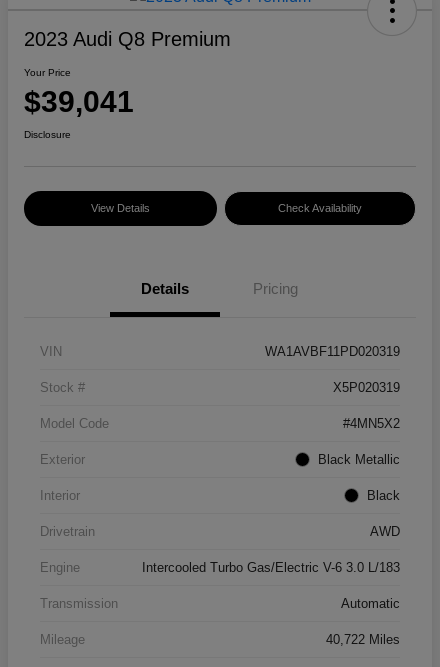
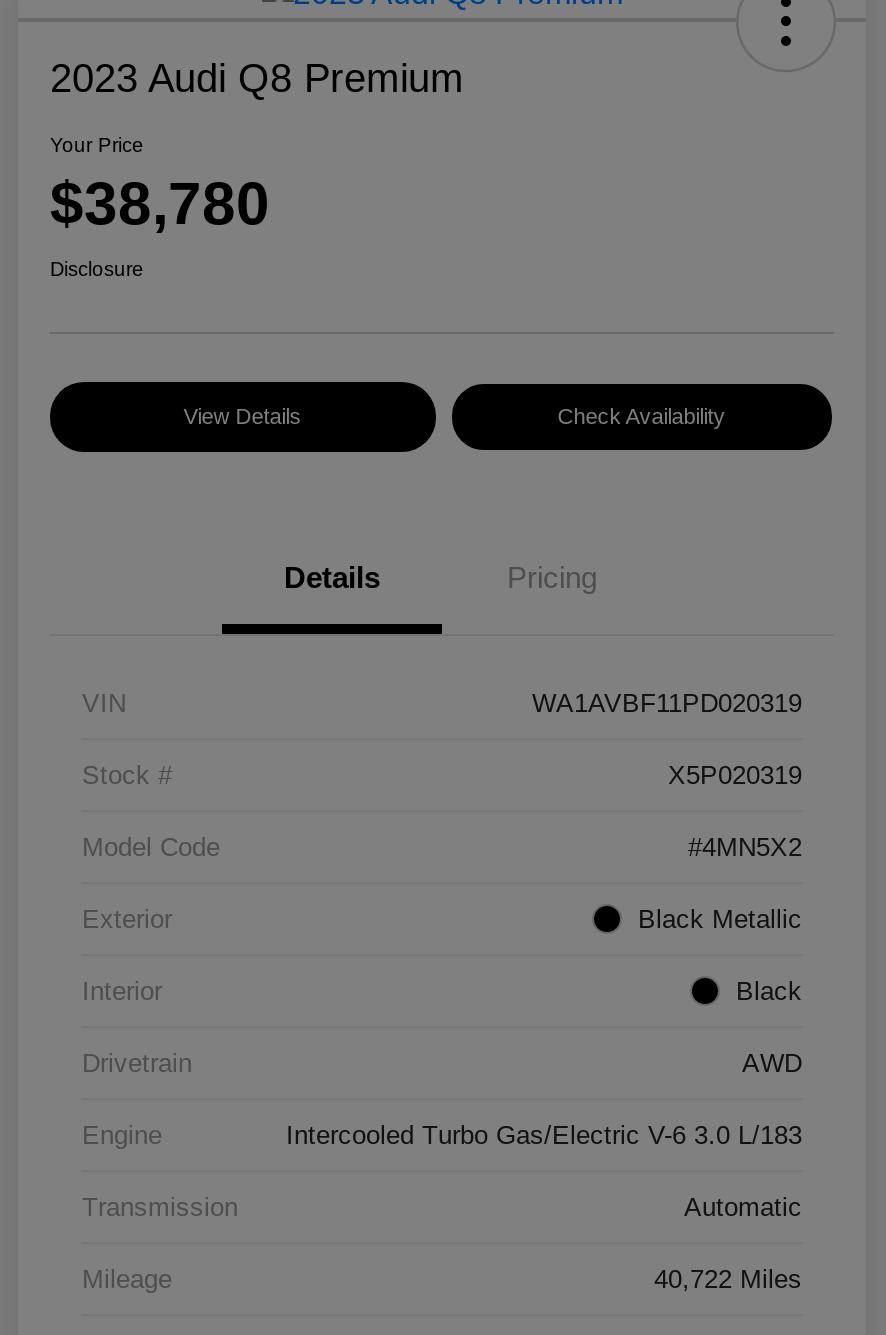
[24,85,134,118] $39,041 -> [50,170,270,236] $38,780

